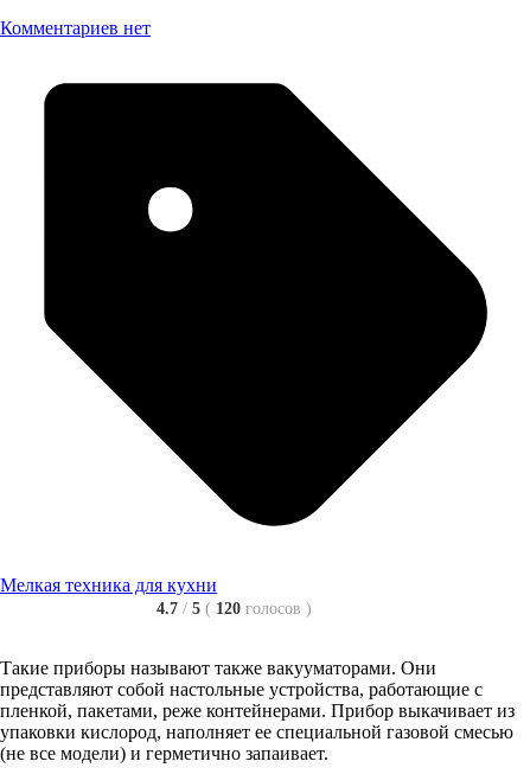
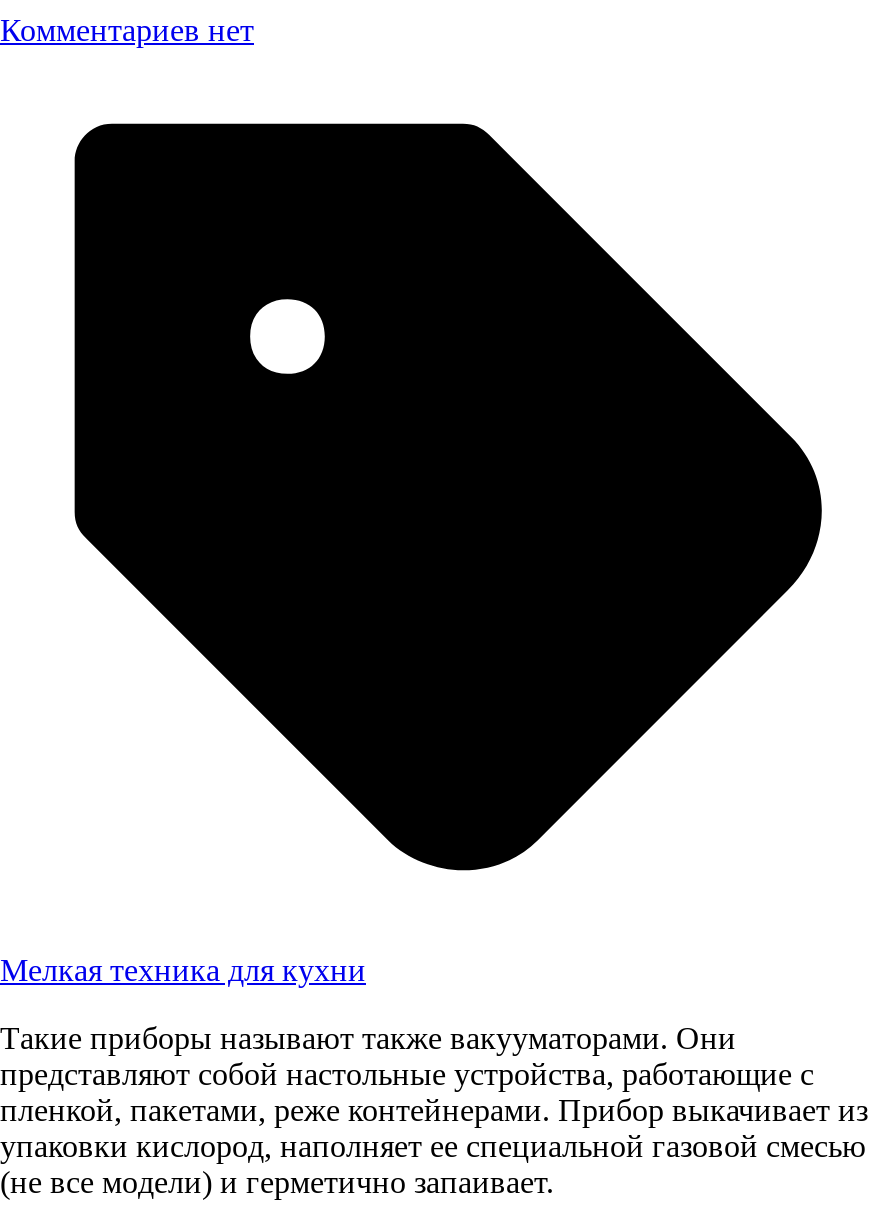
[157,598,312,617] 4.7 / 5 ( 120 голосов) -> none

